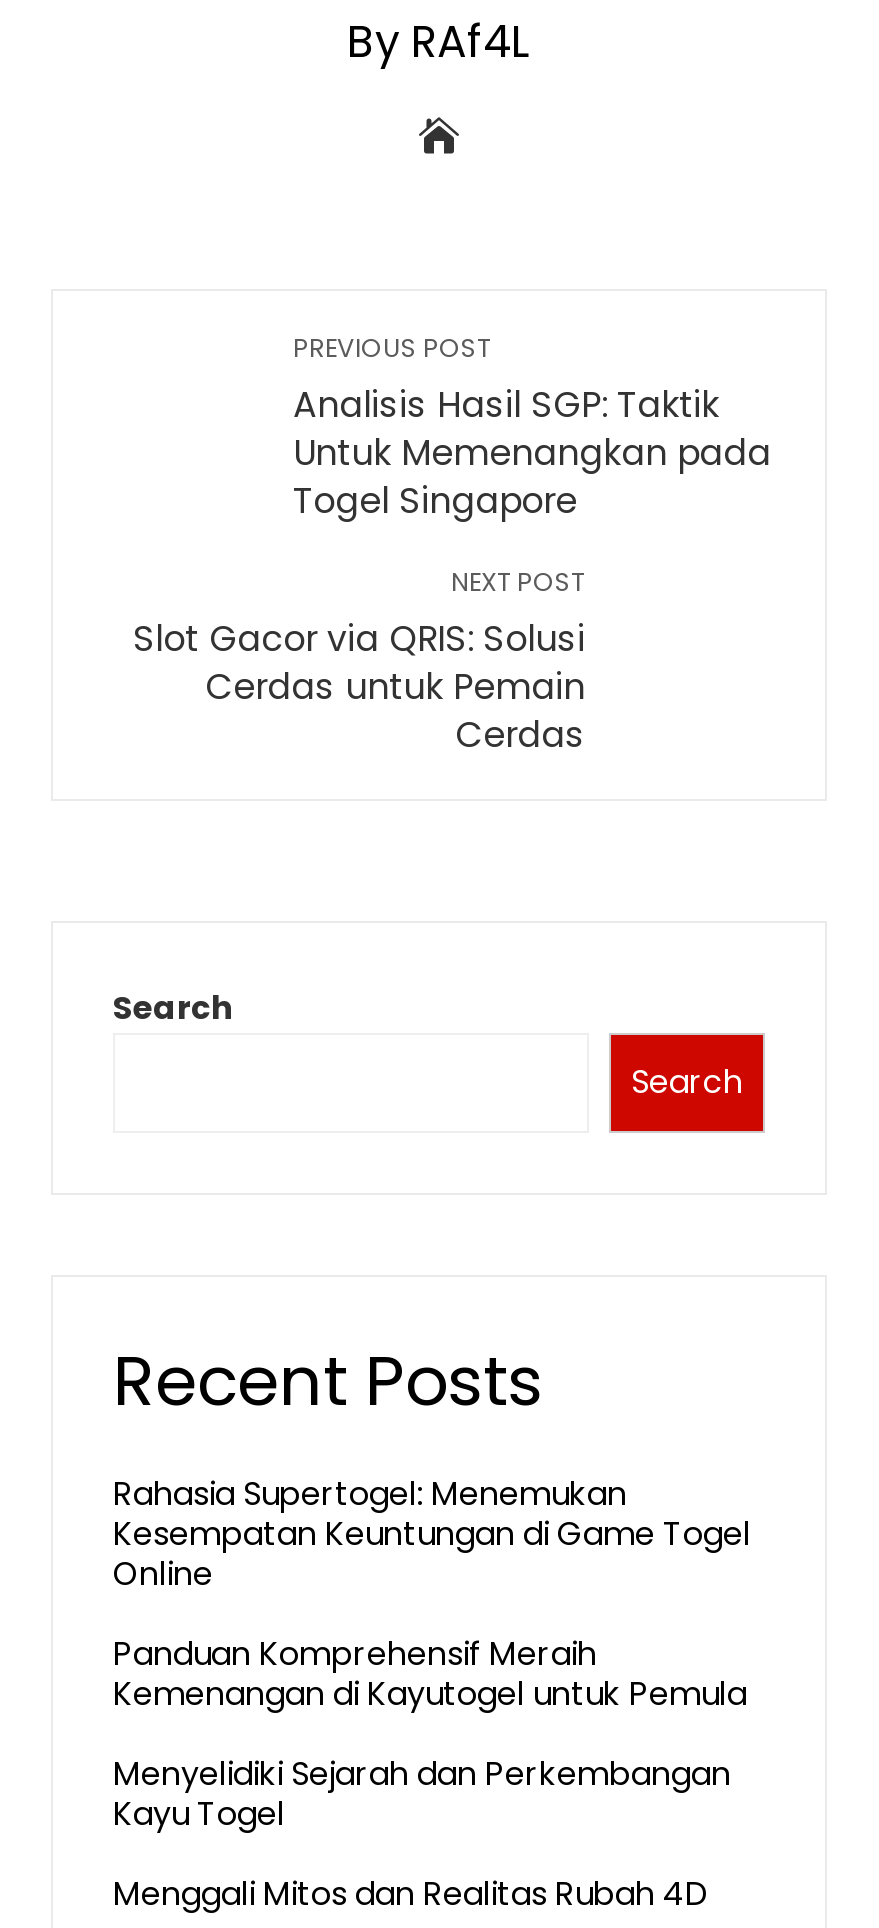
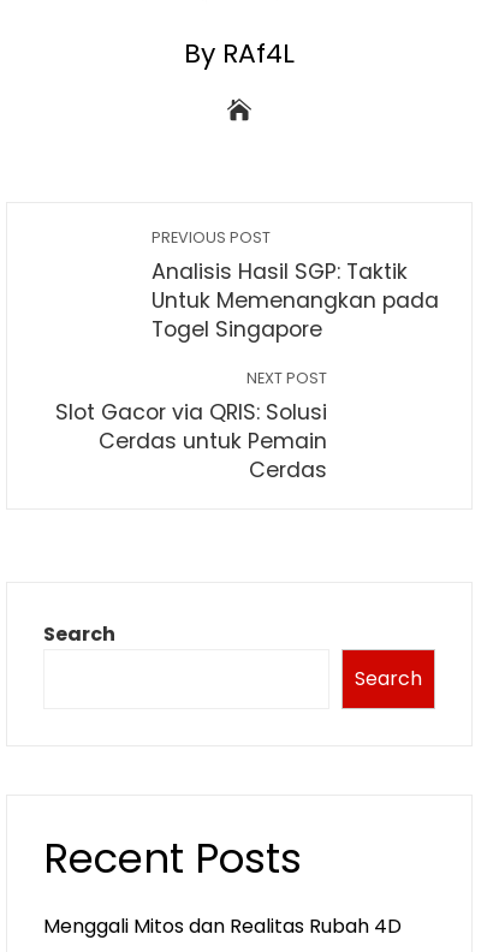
[113,1471,751,1837] Rahasia Supertogel: Menemukan | Kesempatan Keuntungan di Game Togel | Online | Panduan Komprehensif Meraih | Kemenangan di Kayutogel untuk Pemula | Menyelidiki Sejarah dan Perkembangan | Kayu Togel -> none

